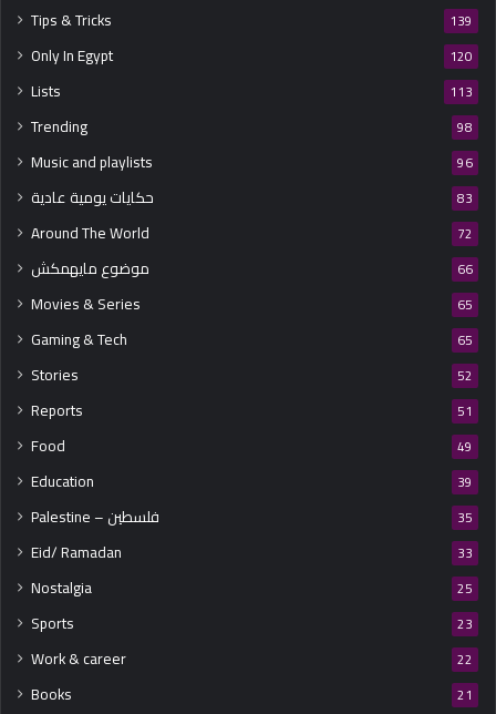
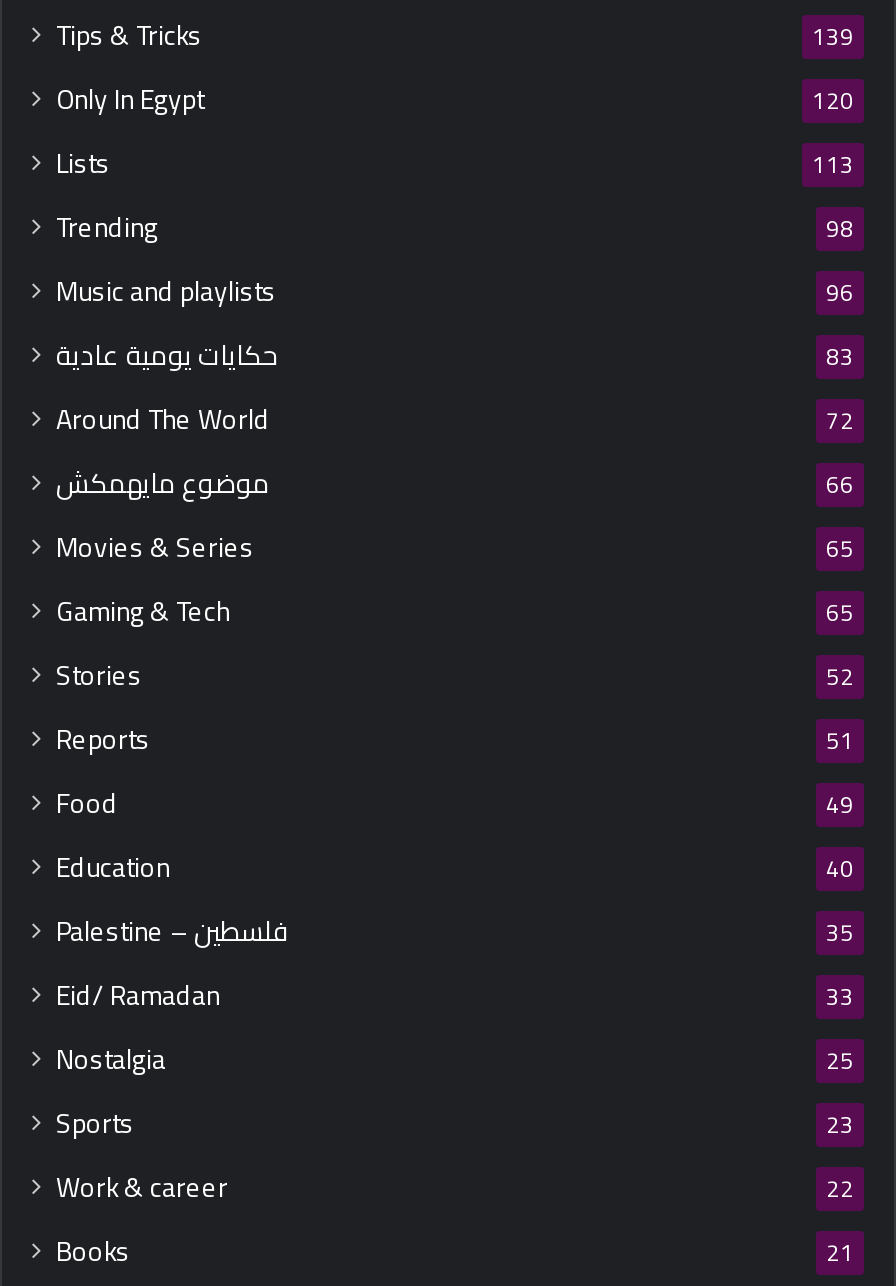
[457,470,473,495] 39 -> [826,847,854,891] 40

